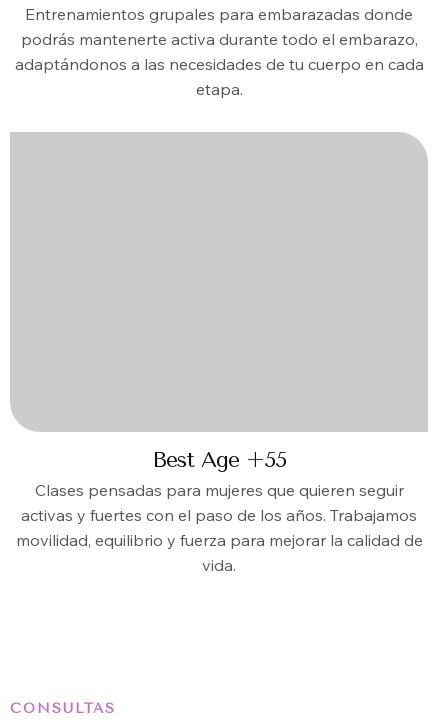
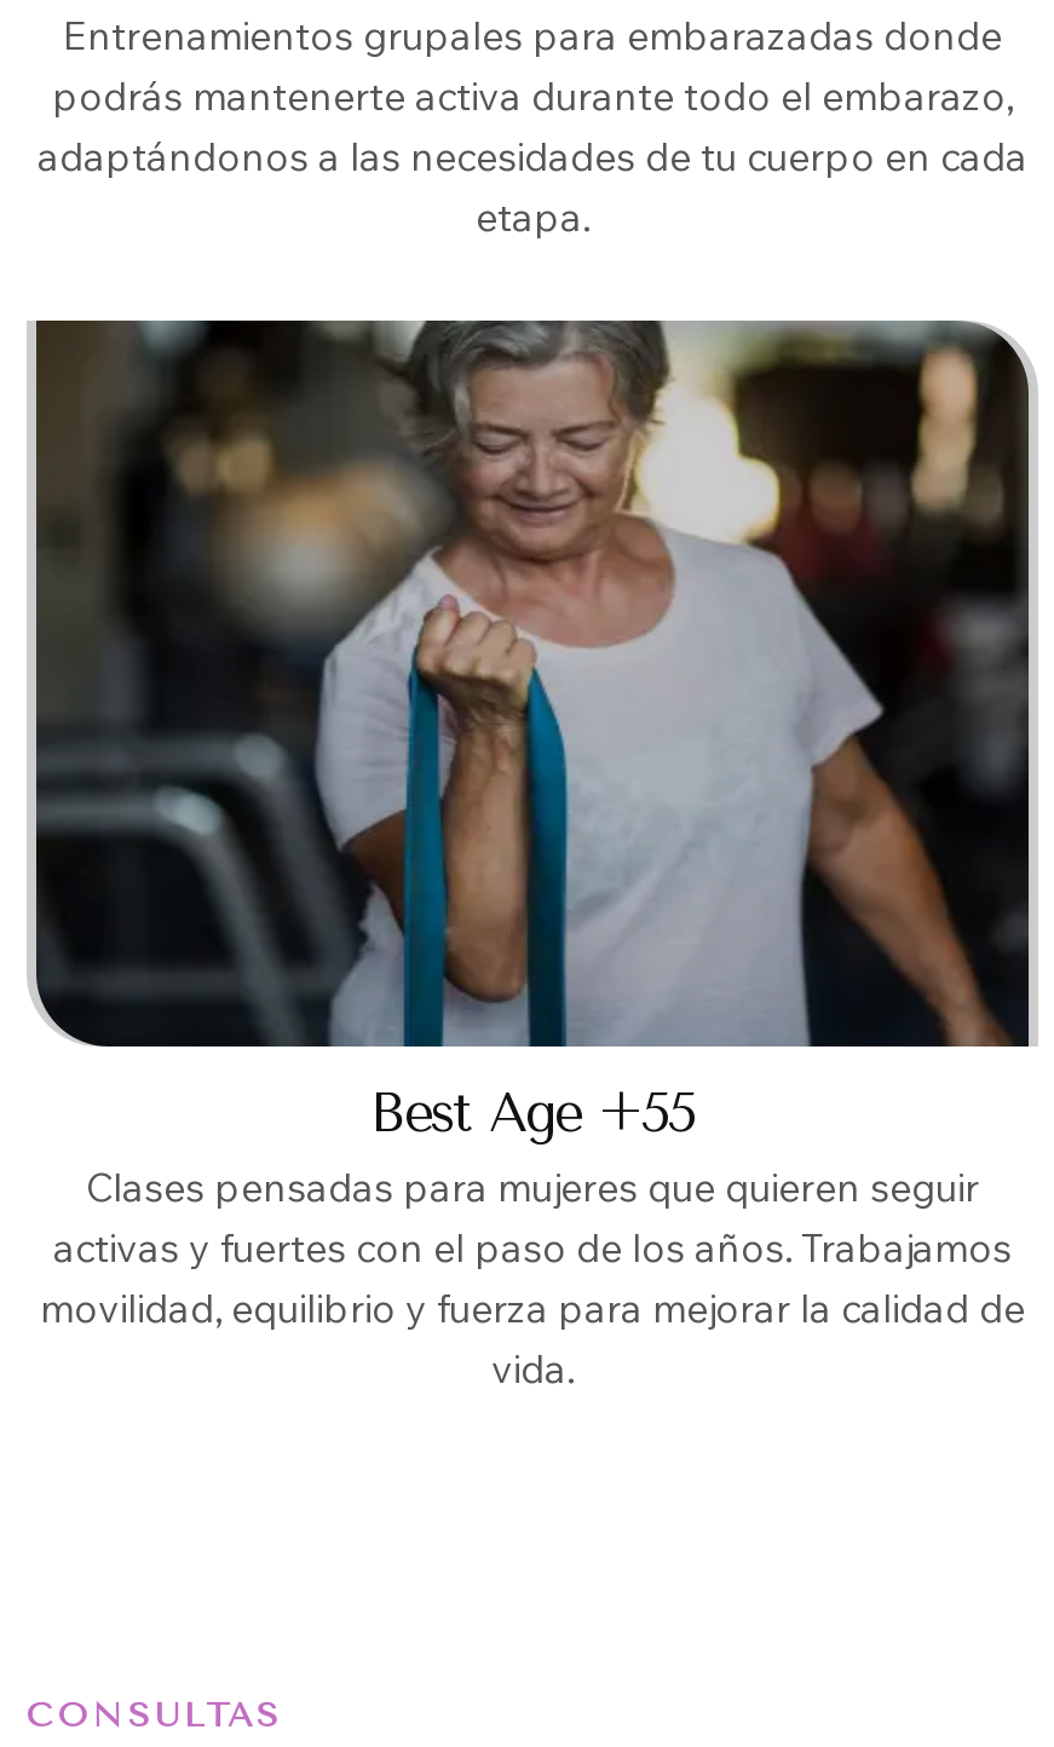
none -> [34,319,1031,1050] [image]

